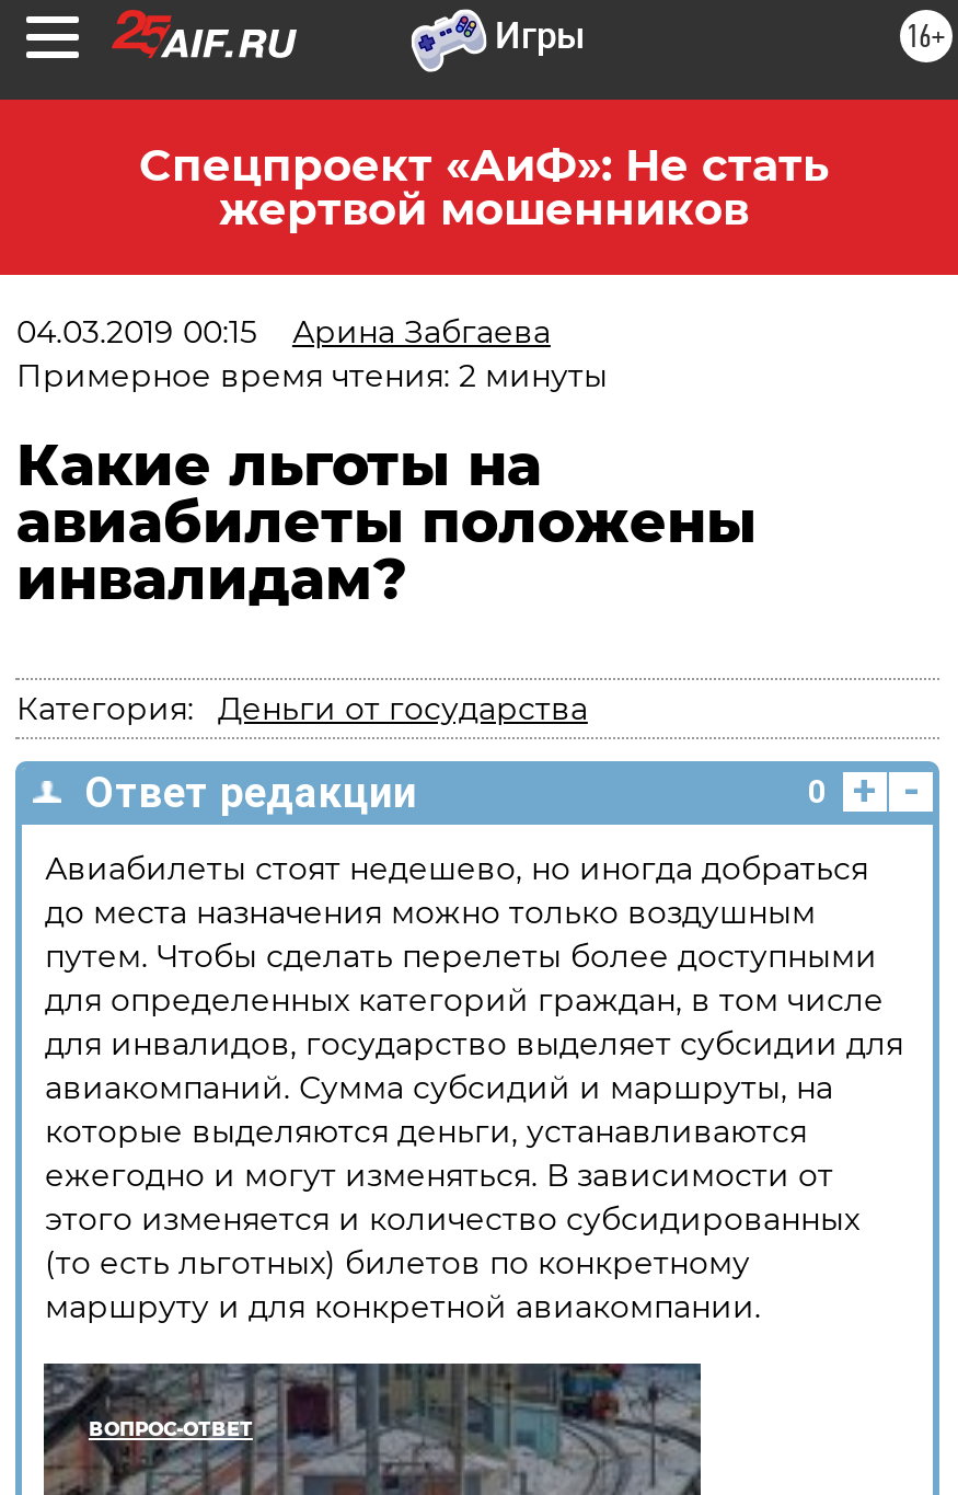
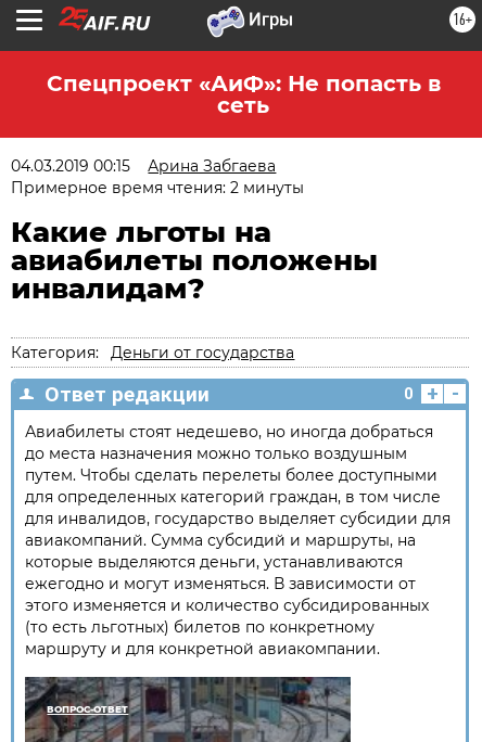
[139,139,829,235] Спецпроект «АиФ»: Не стать | жертвой мошенников -> [46,71,440,118] Спецпроект «АиФ»: Не попасть в | сеть

